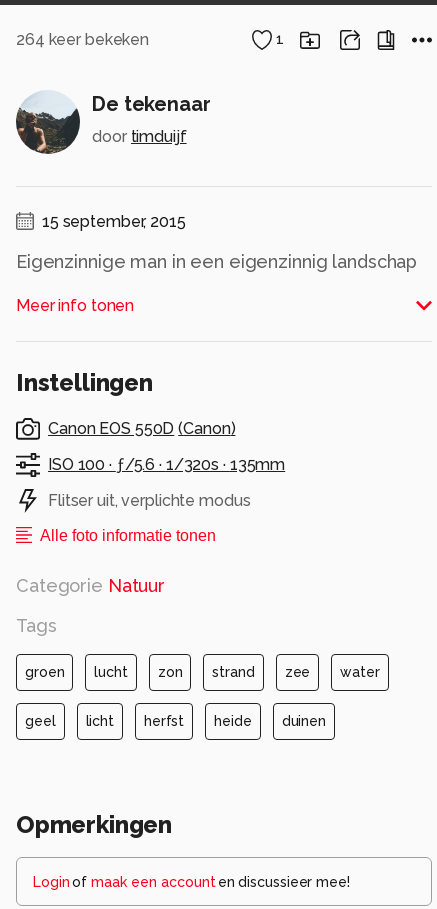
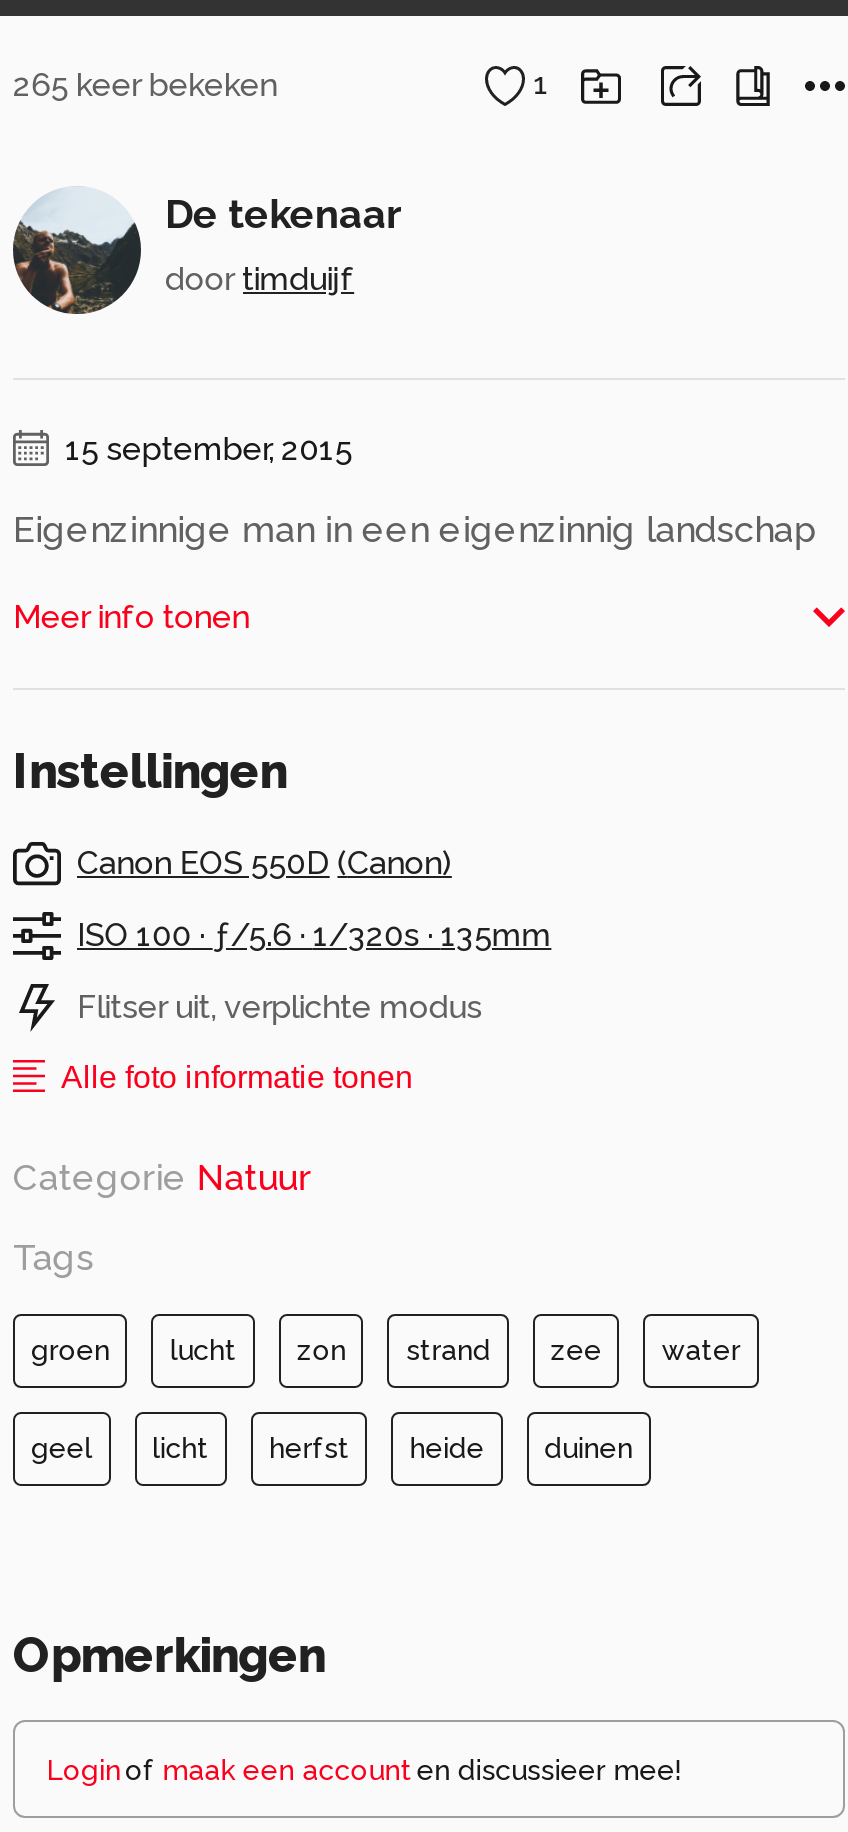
[16,30,149,49] 264 keer bekeken -> [13,66,277,104] 265 keer bekeken

